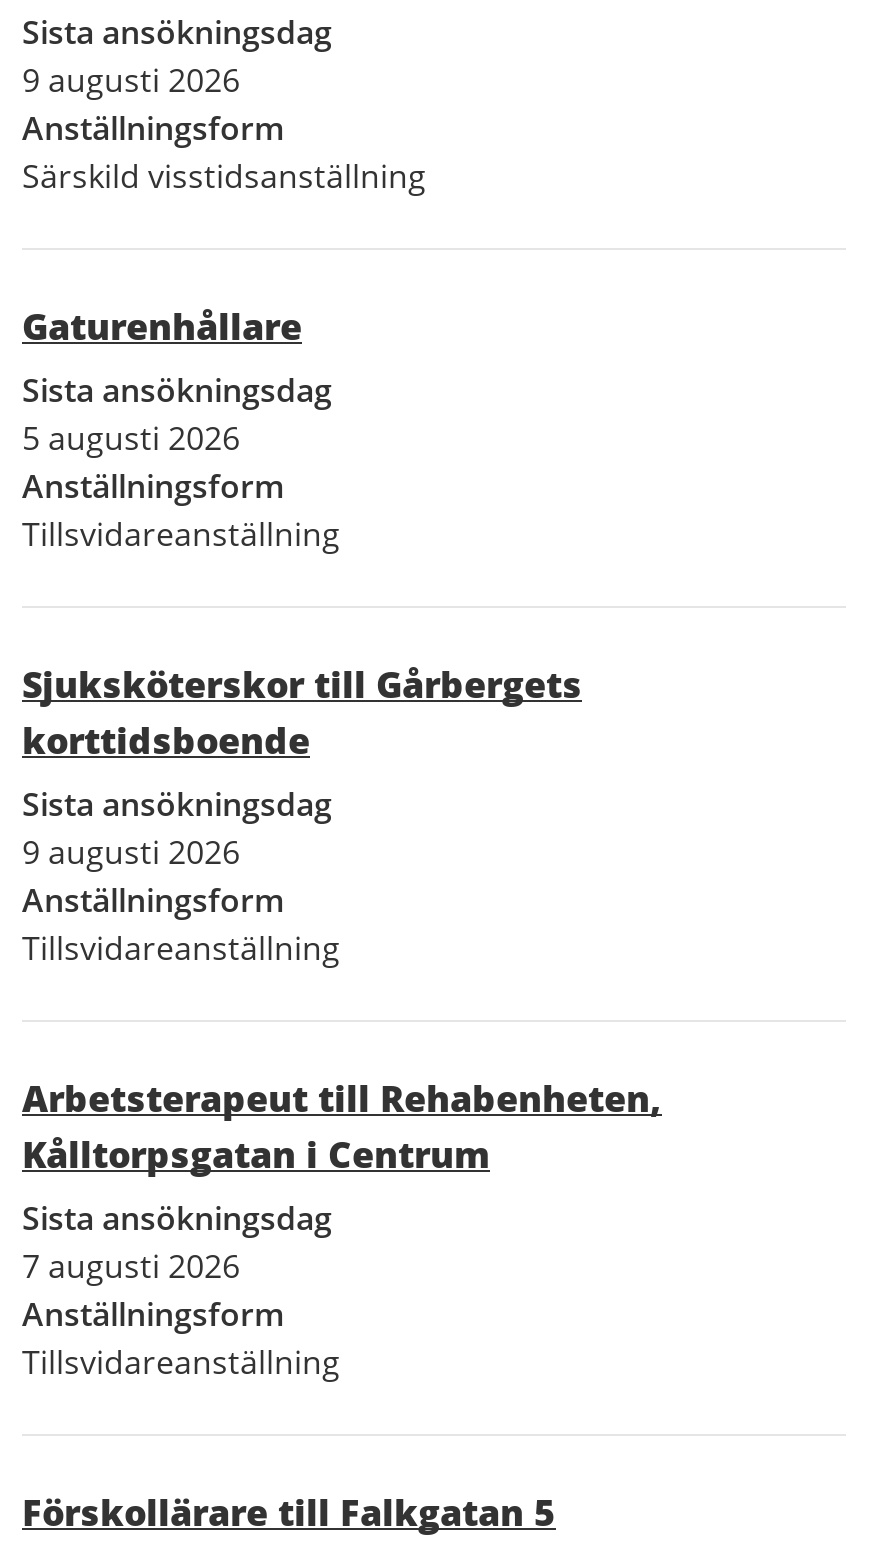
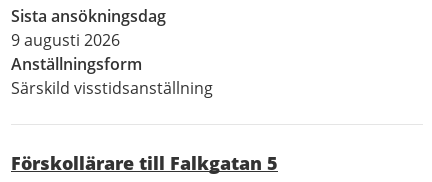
[22,302,662,1384] Gaturenhållare | Sista ansökningsdag | 5 augusti 2026 | Anställningsform | Tillsvidareanställning | Sjuksköterskor till Gårbergets | korttidsboende | Sista ansökningsdag | 9 augusti 2026 | Anställningsform | Tillsvidareanställning | Arbetsterapeut till Rehabenheten, | Kålltorpsgatan i Centrum | Sista ansökningsdag | 7 augusti 2026 | Anställningsform | Tillsvidareanställning -> none

